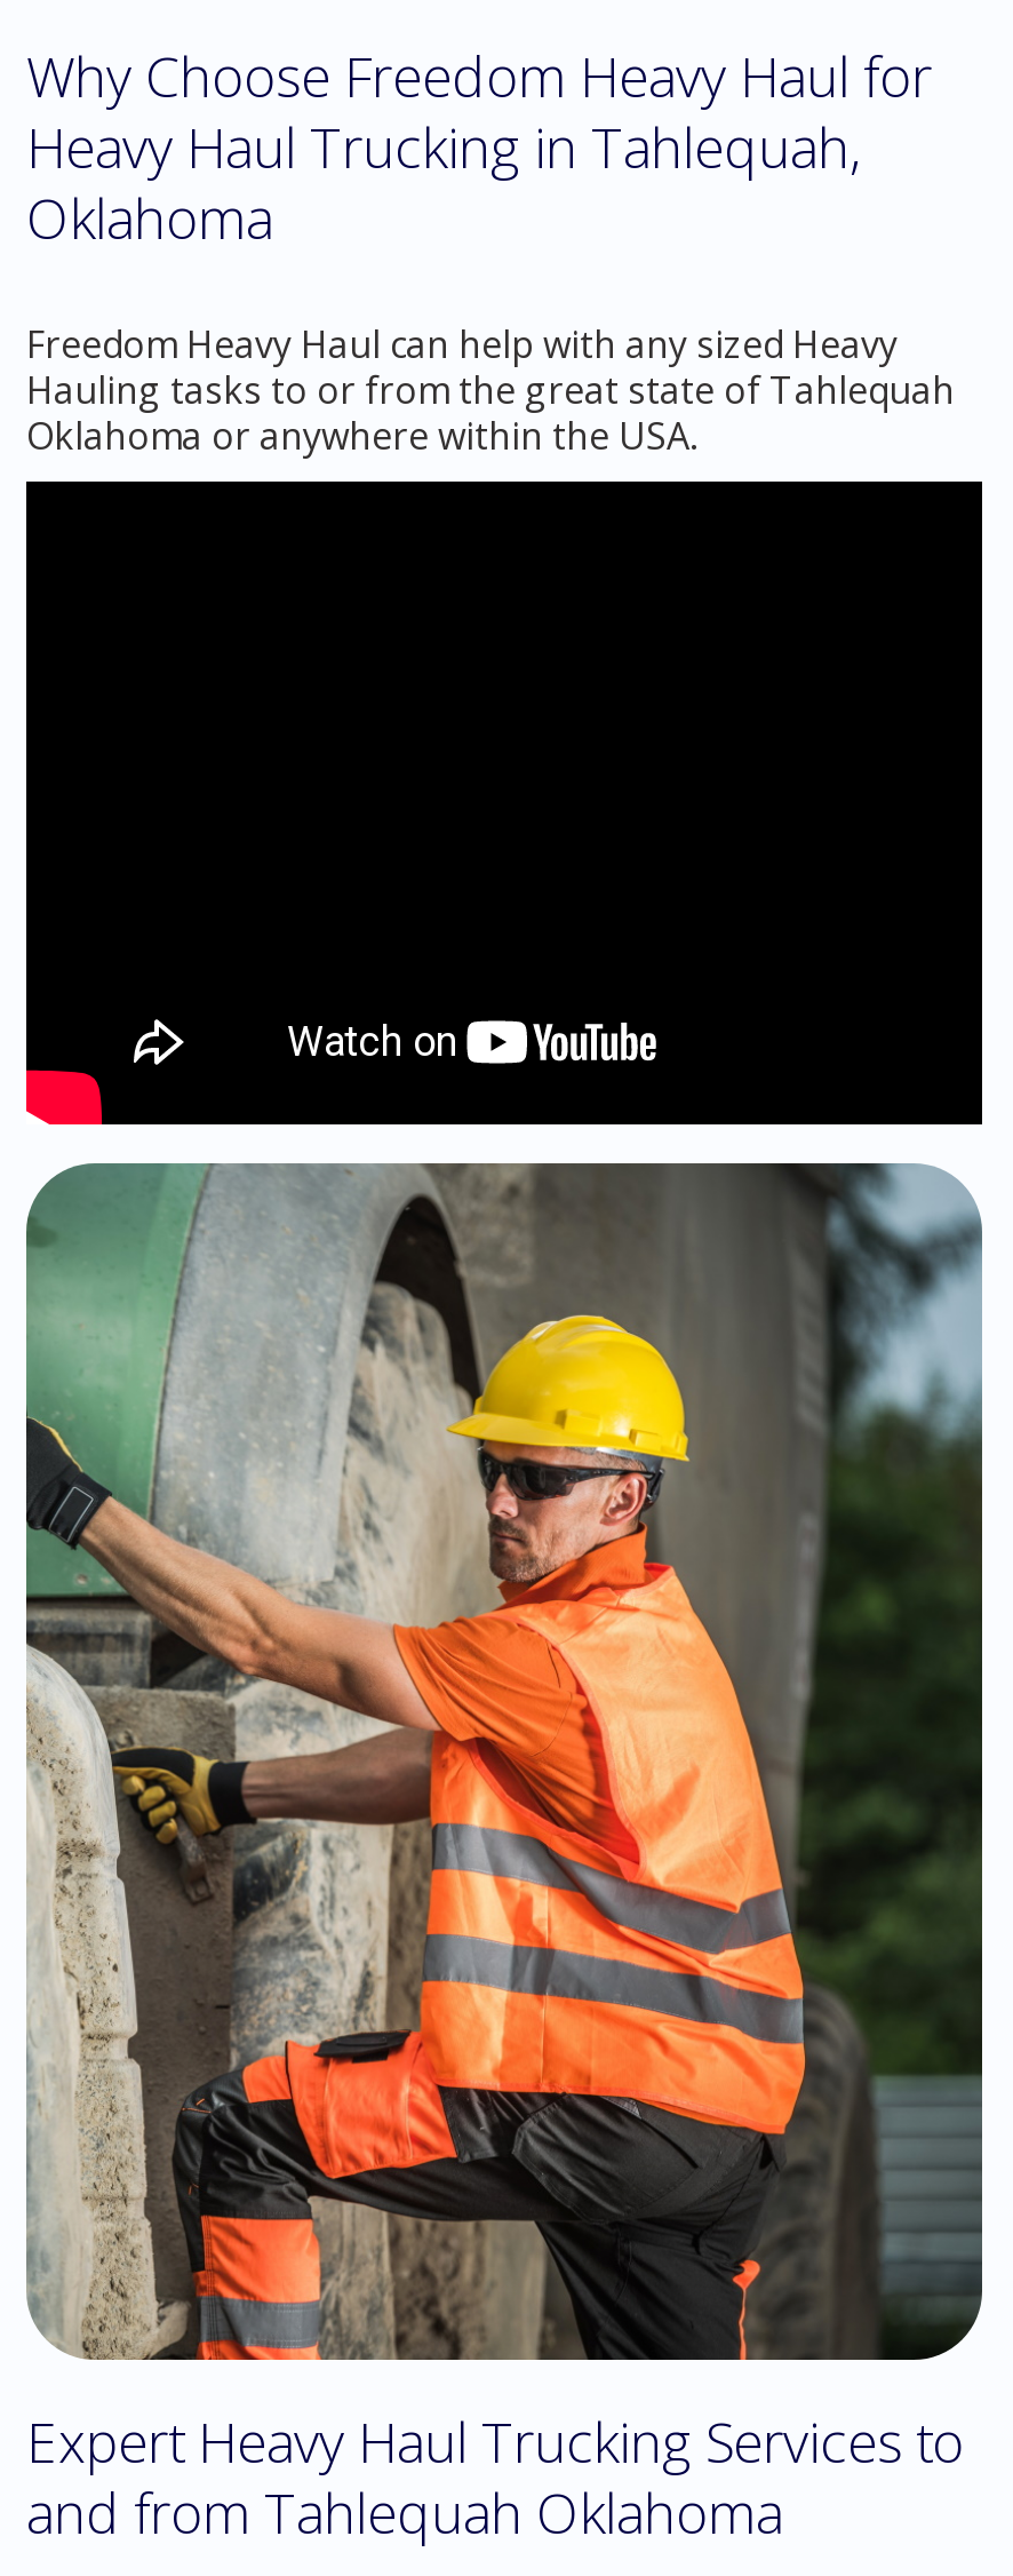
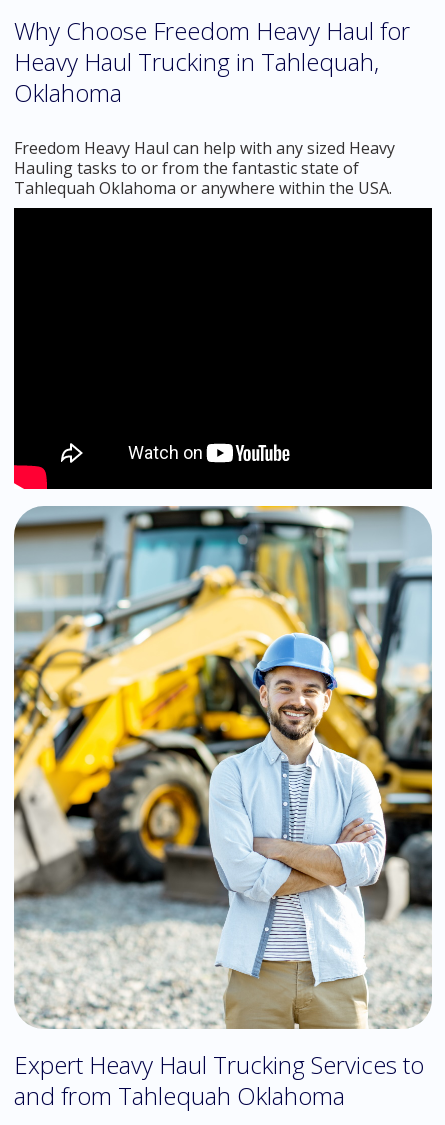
[26,365,955,461] Hauling tasks to or from the great state of Tahlequah | Oklahoma or anywhere within the USA. -> [14,157,392,199] Hauling tasks to or from the fantastic state of | Tahlequah Oklahoma or anywhere within the USA.
[24,1161,984,2362] [image] -> [13,505,433,1030] [image]

